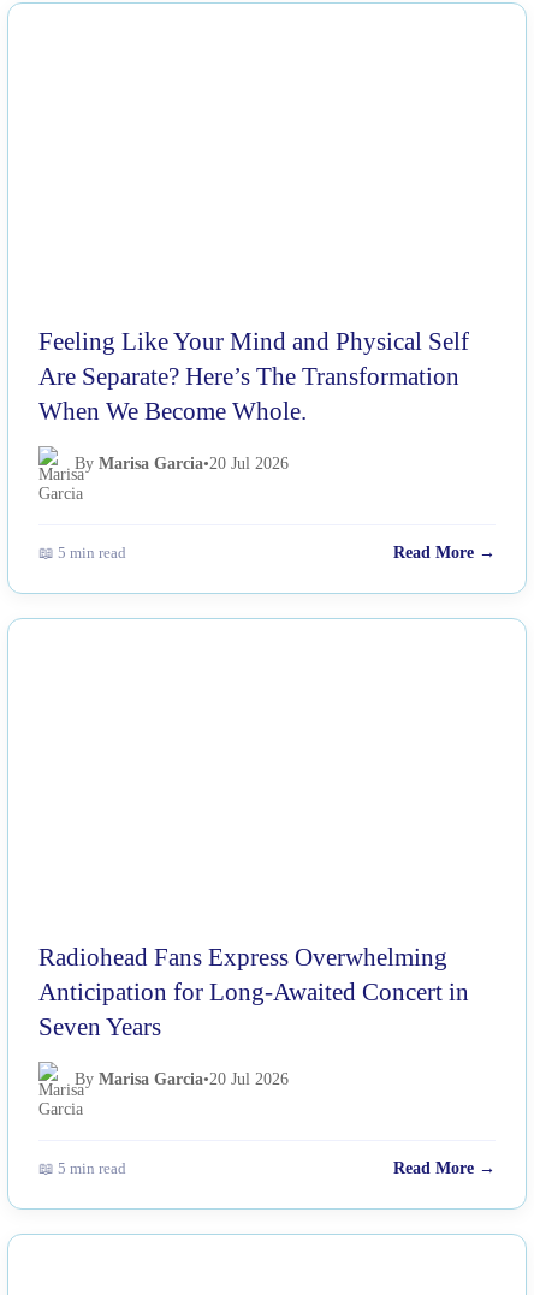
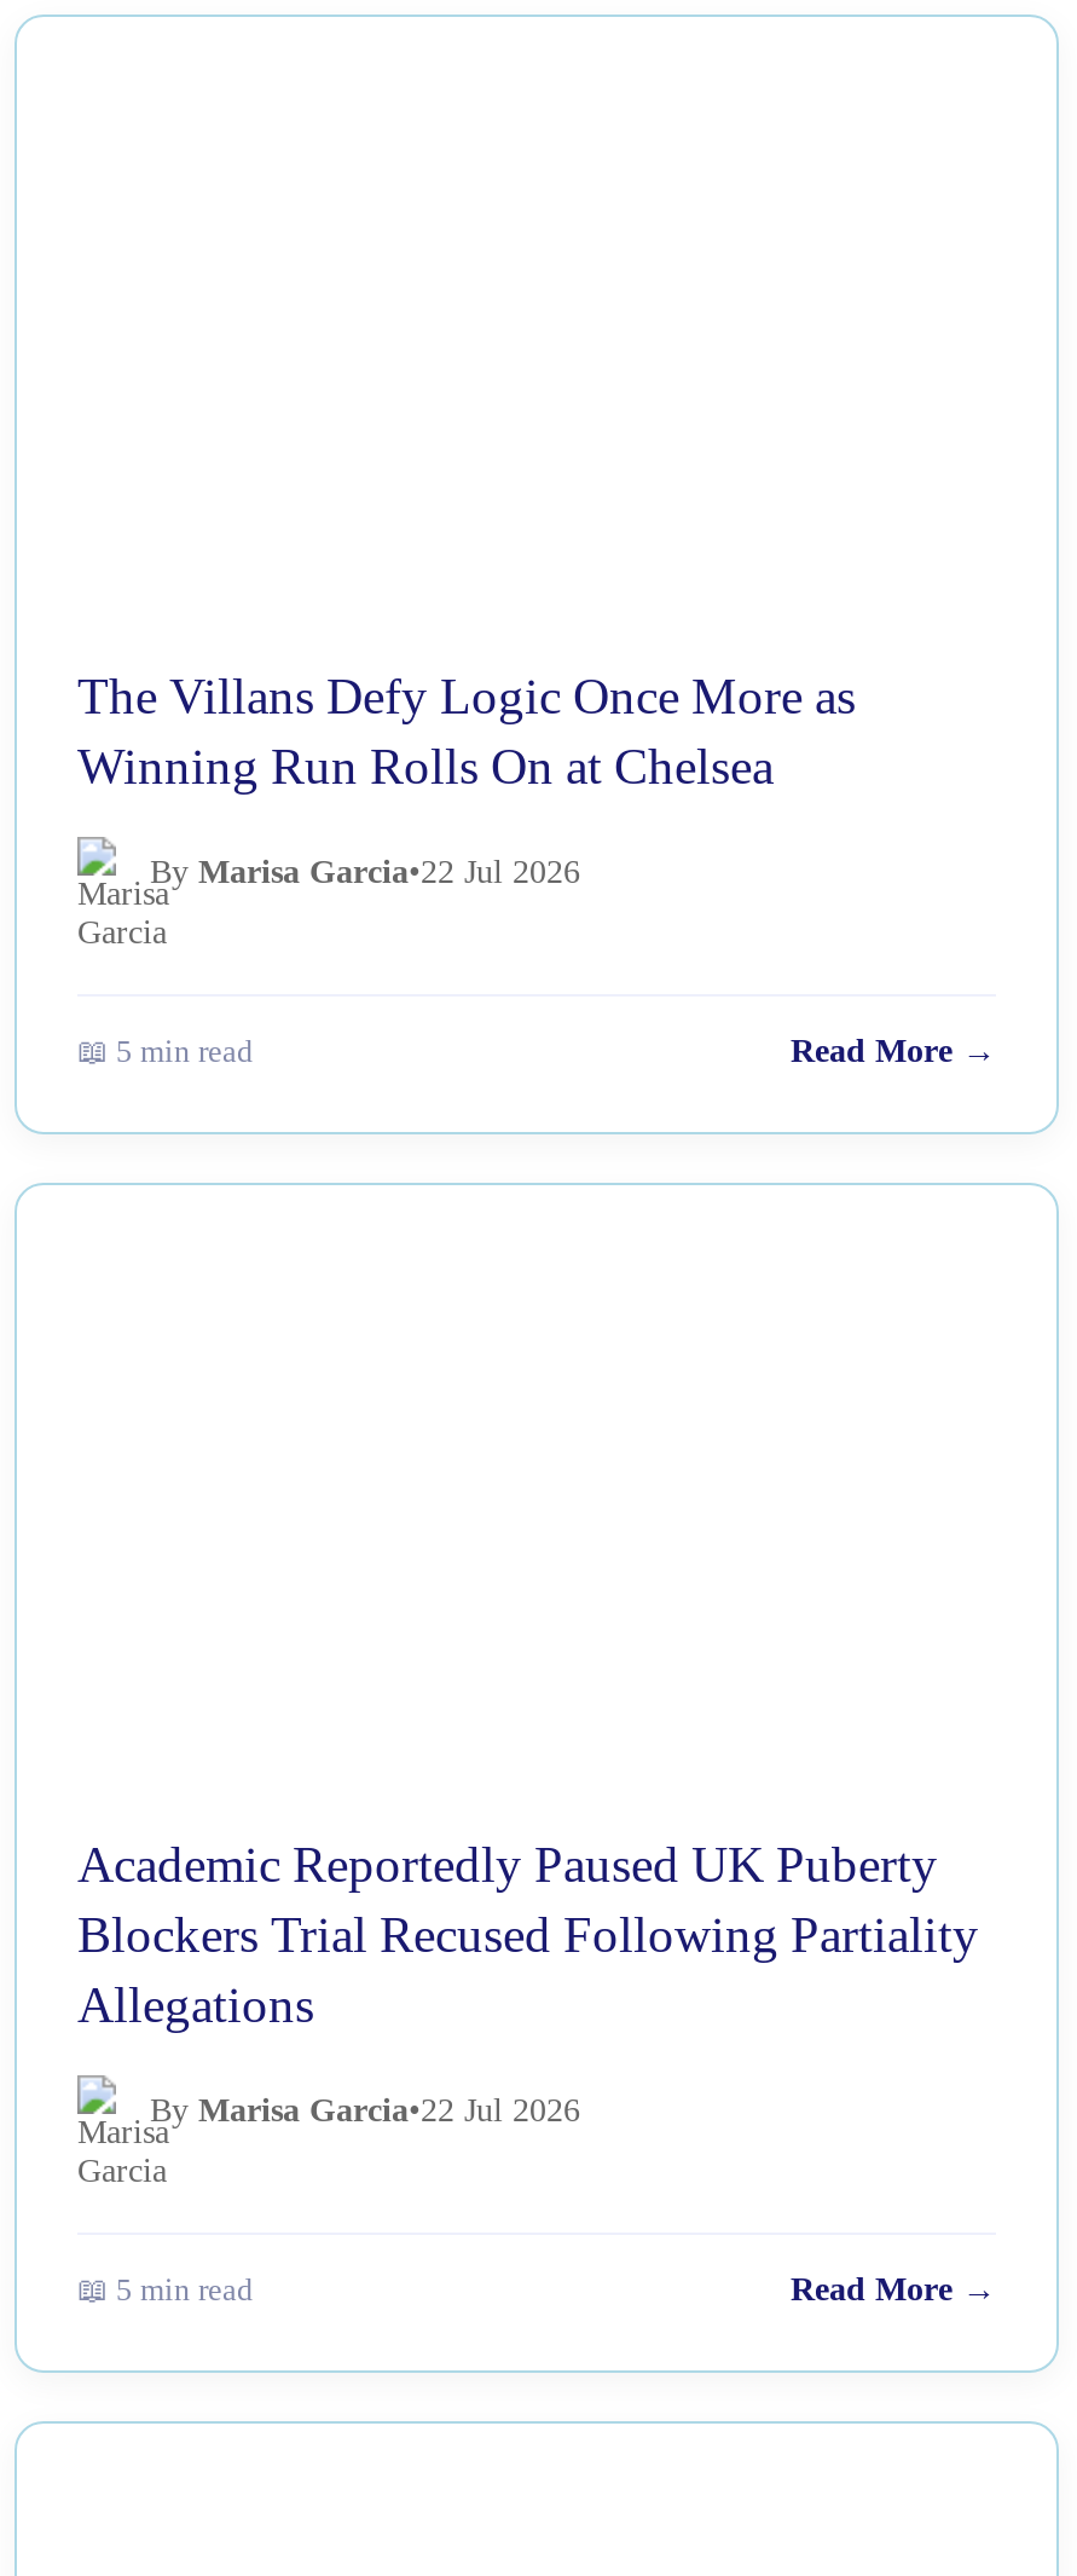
[38,327,469,424] Feeling Like Your Mind and Physical Self | Are Separate? Here’s The Transformation | When We Become Whole. -> [77,667,856,793] The Villans Defy Logic Once More as | Winning Run Rolls On at Chelsea
[75,454,289,472] By Marisa Garcia•20 Jul 2026 -> [150,854,580,890] By Marisa Garcia•22 Jul 2026
[38,942,469,1040] Radiohead Fans Express Overwhelming | Anticipation for Long-Awaited Concert in | Seven Years -> [77,1835,979,2031] Academic Reportedly Paused UK Puberty | Blockers Trial Recused Following Partiality | Allegations
[75,1070,289,1088] By Marisa Garcia•20 Jul 2026 -> [150,2092,580,2128] By Marisa Garcia•22 Jul 2026

